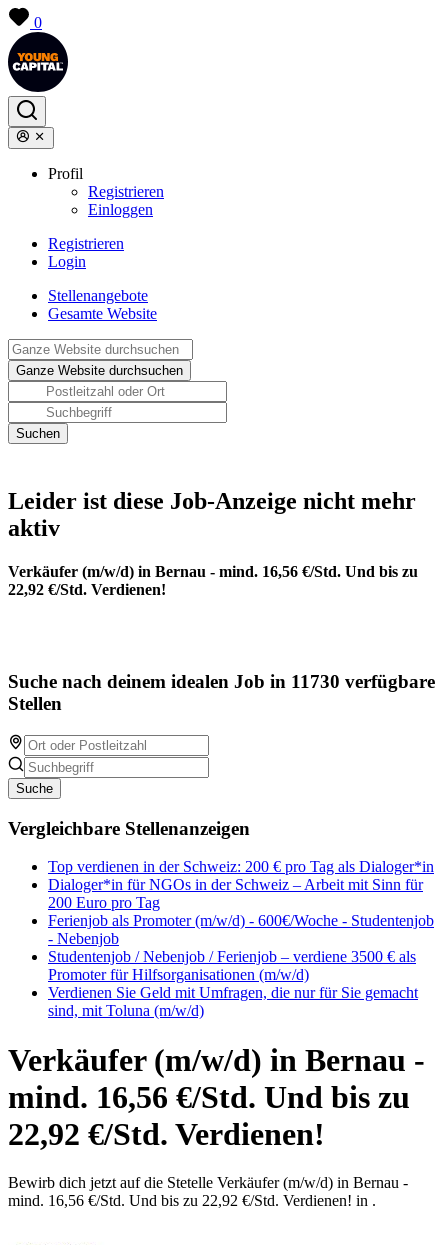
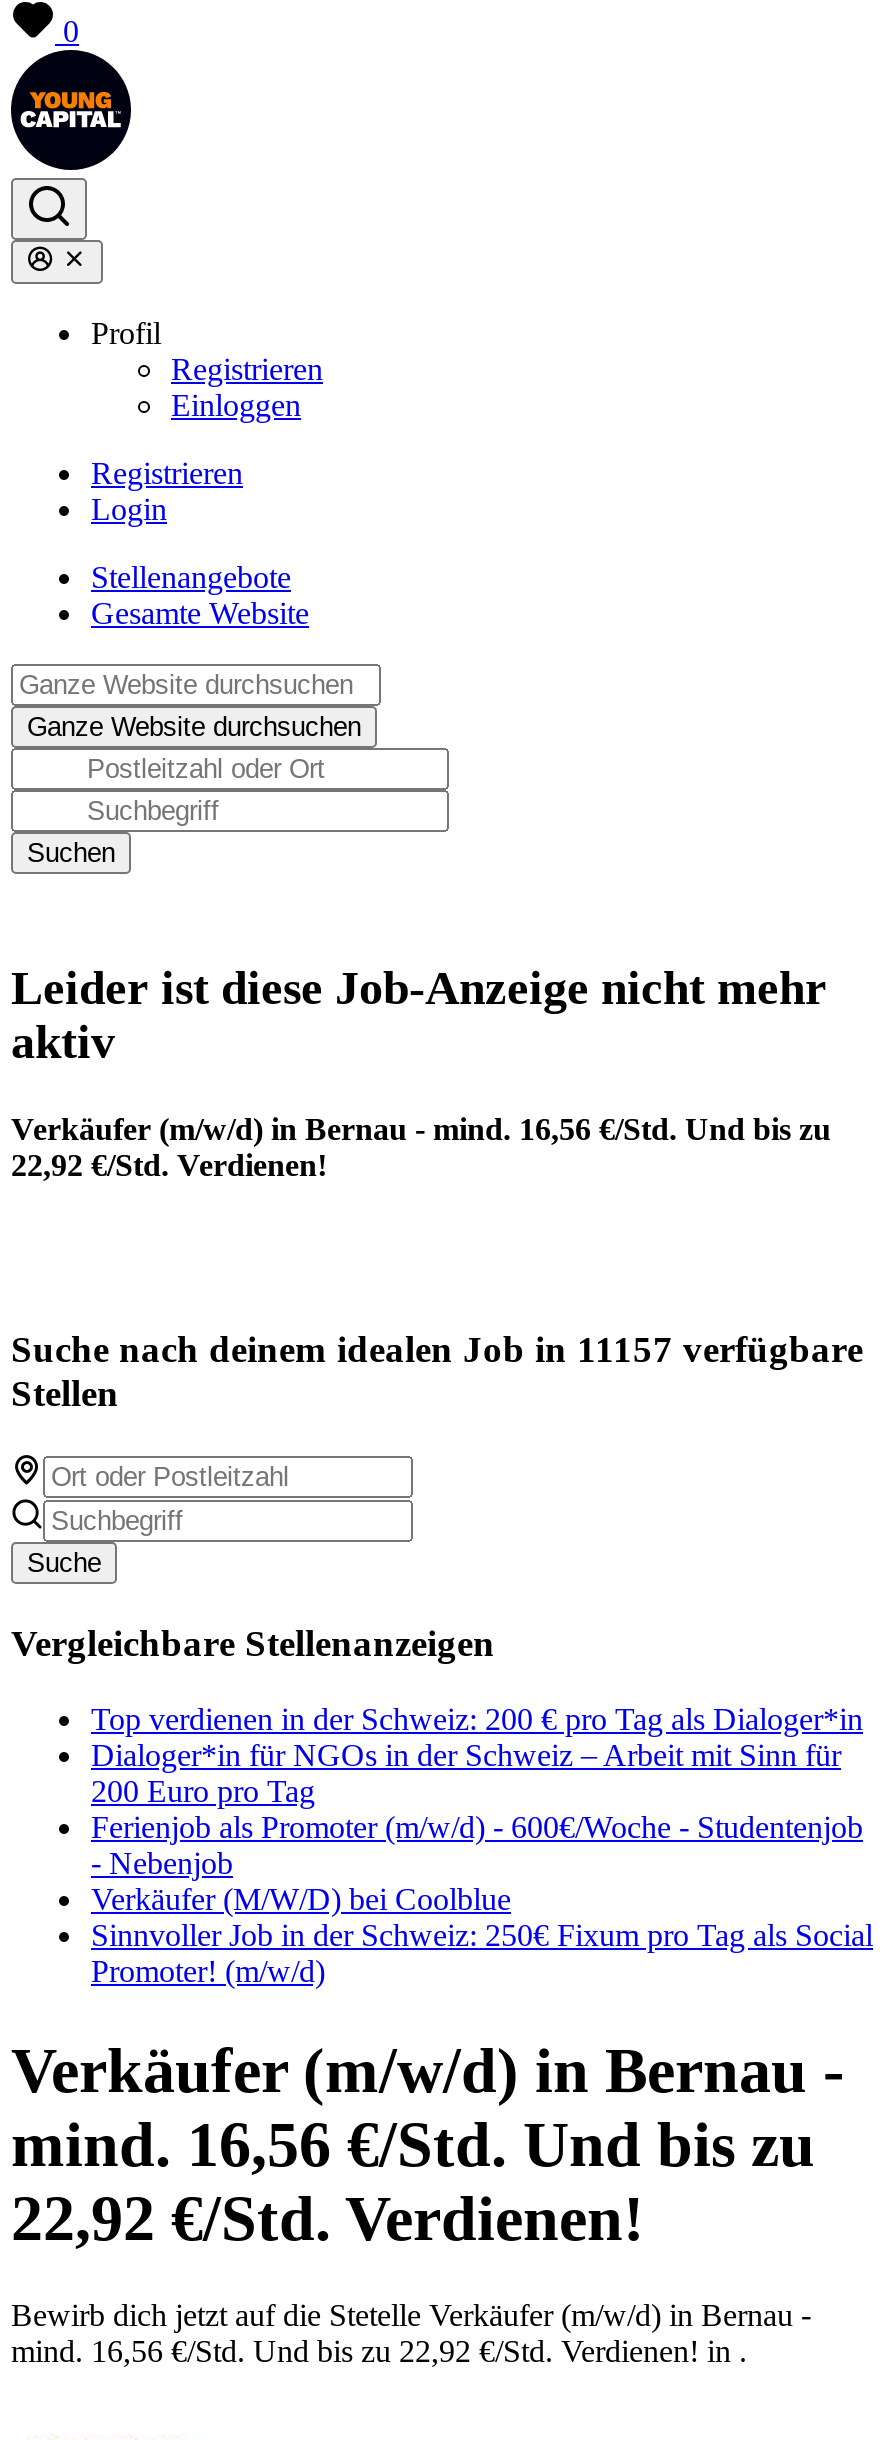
[8,671,435,692] Suche nach deinem idealen Job in 11730 verfügbare -> [11,1328,863,1370] Suche nach deinem idealen Job in 11157 verfügbare
[48,948,418,1019] Studentenjob / Nebenjob / Ferienjob – verdiene 3500 € als | Promoter für Hilfsorganisationen (m/w/d) | Verdienen Sie Geld mit Umfragen, die nur für Sie gemacht | sind, mit Toluna (m/w/d) -> [91,1883,873,1989] Verkäufer (M/W/D) bei Coolblue | Sinnvoller Job in der Schweiz: 250€ Fixum pro Tag als Social | Promoter! (m/w/d)

